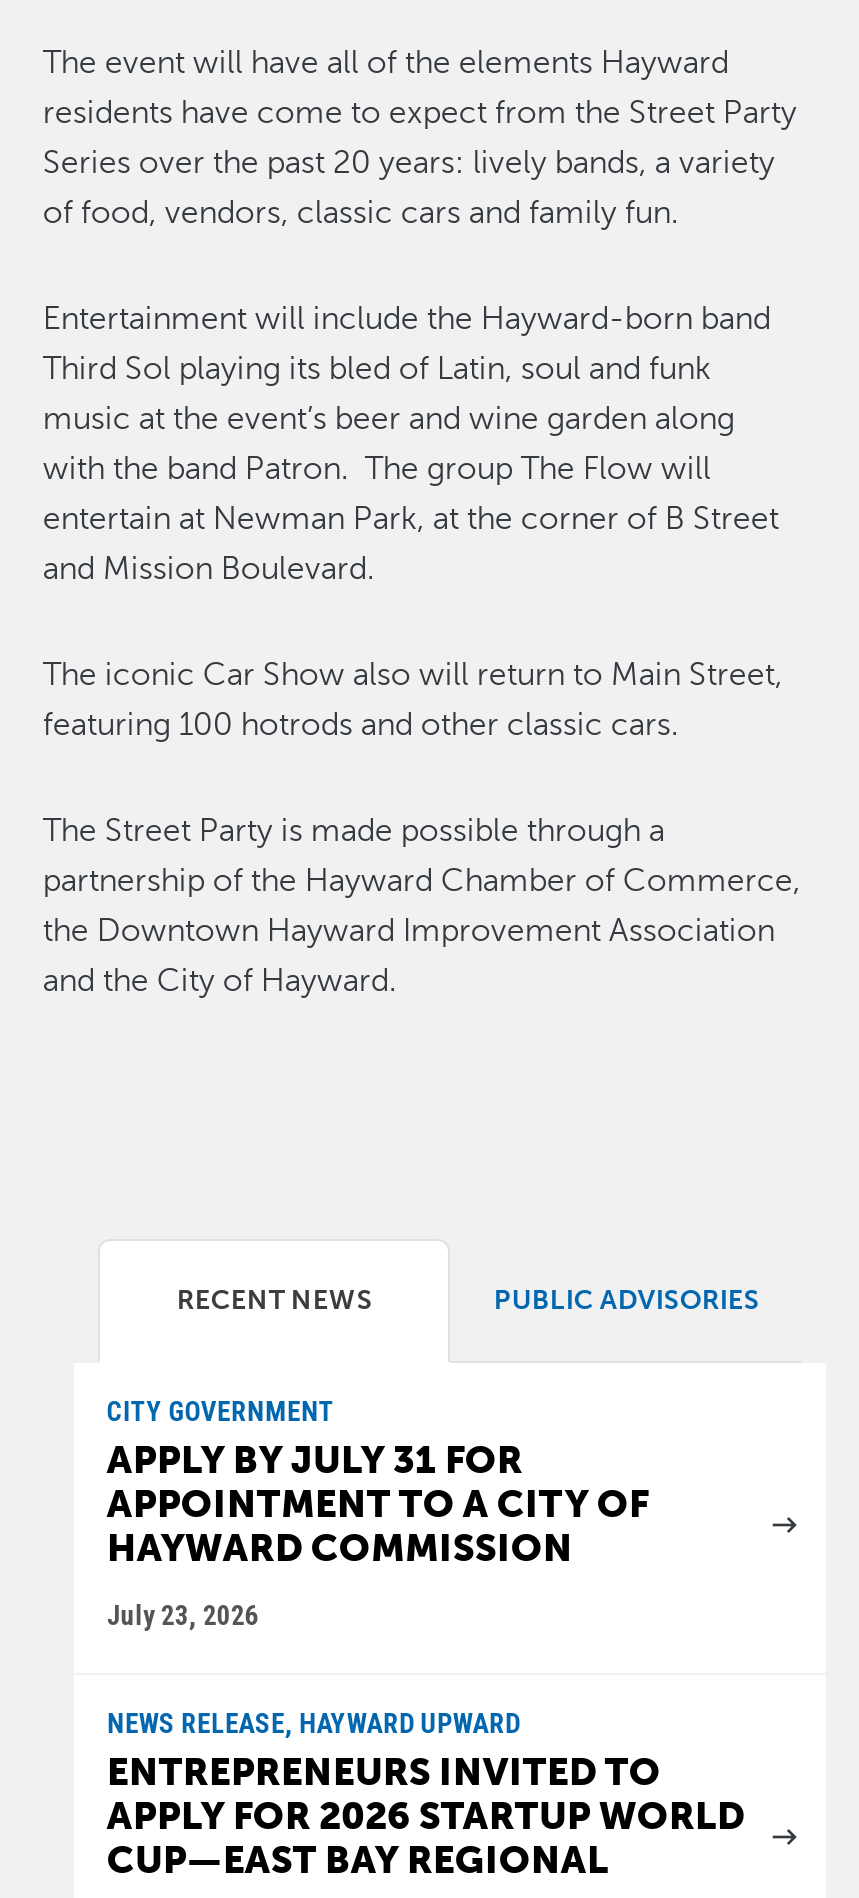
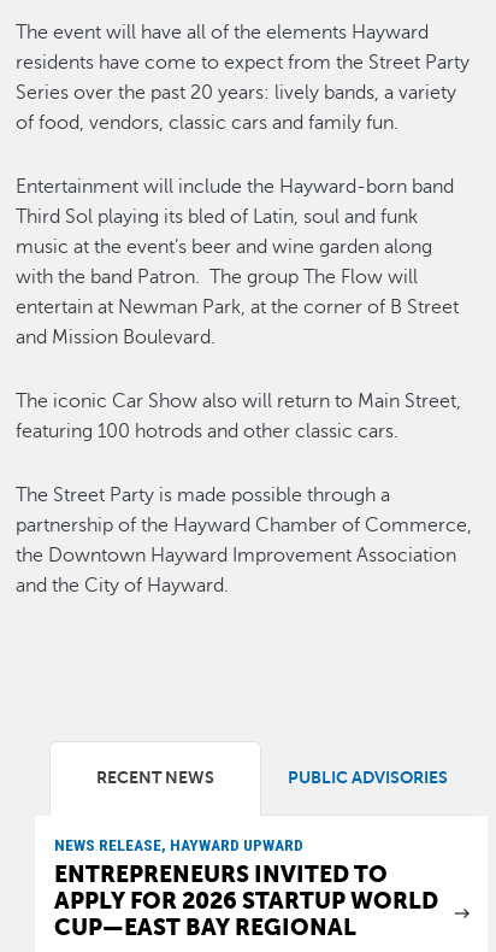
[107,1395,649,1631] CITY GOVERNMENT | APPLY BY JULY 31 FOR | APPOINTMENT TO A CITY OF | HAYWARD COMMISSION | July 23, 2026 -> none

